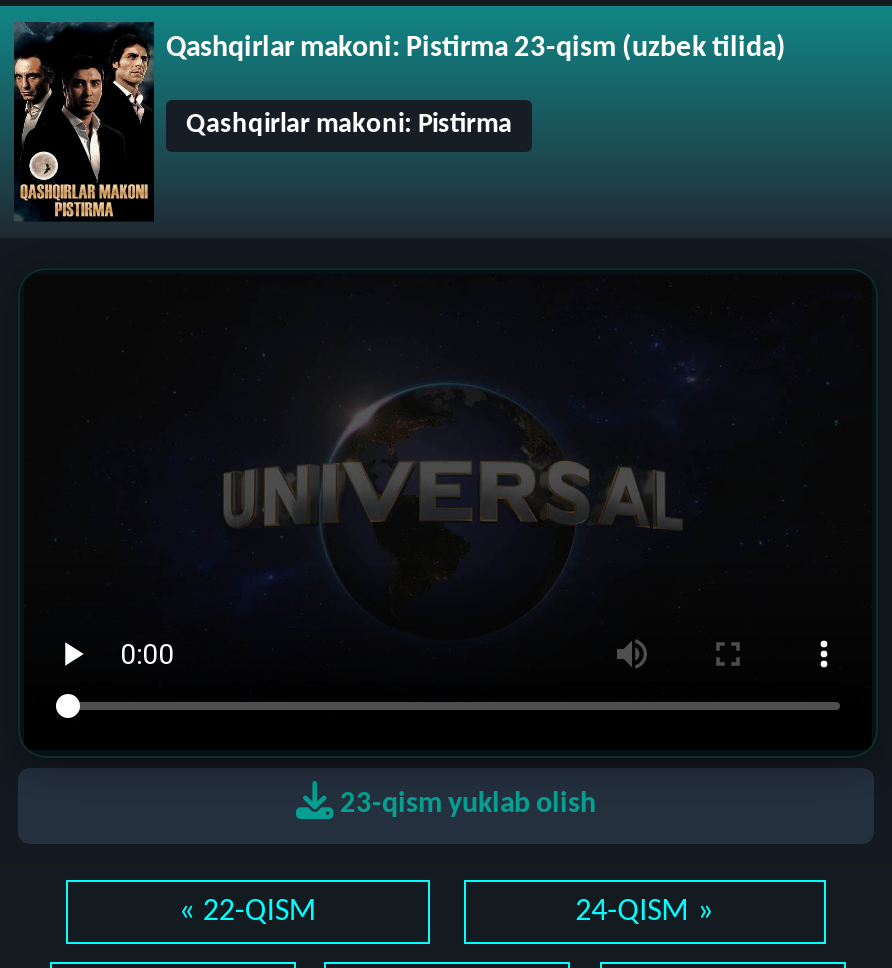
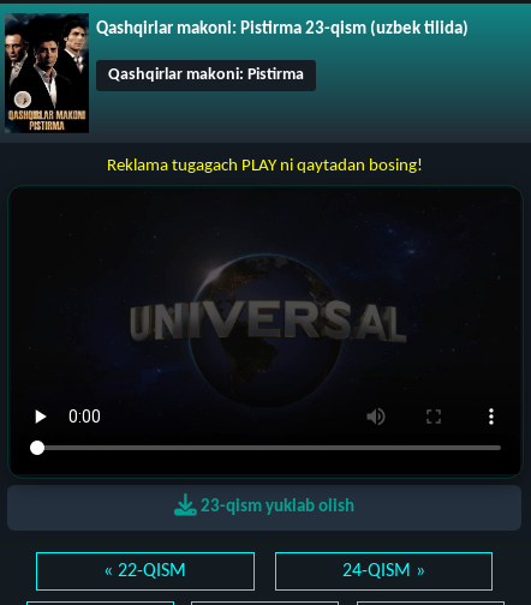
none -> [106,157,422,175] Reklama tugagach PLAY ni qaytadan bosing!

